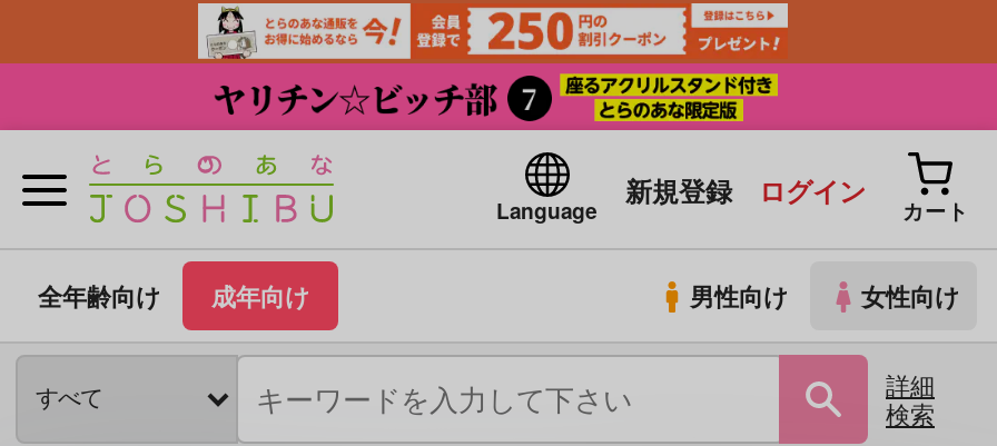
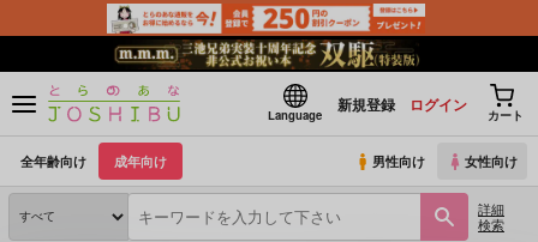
[7,61,990,132] [image] -> [4,35,534,73] [image]

